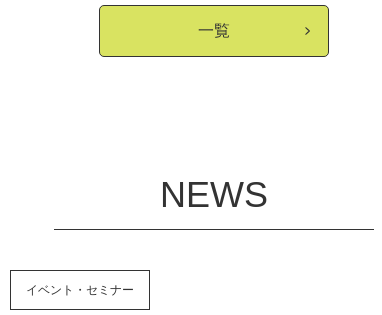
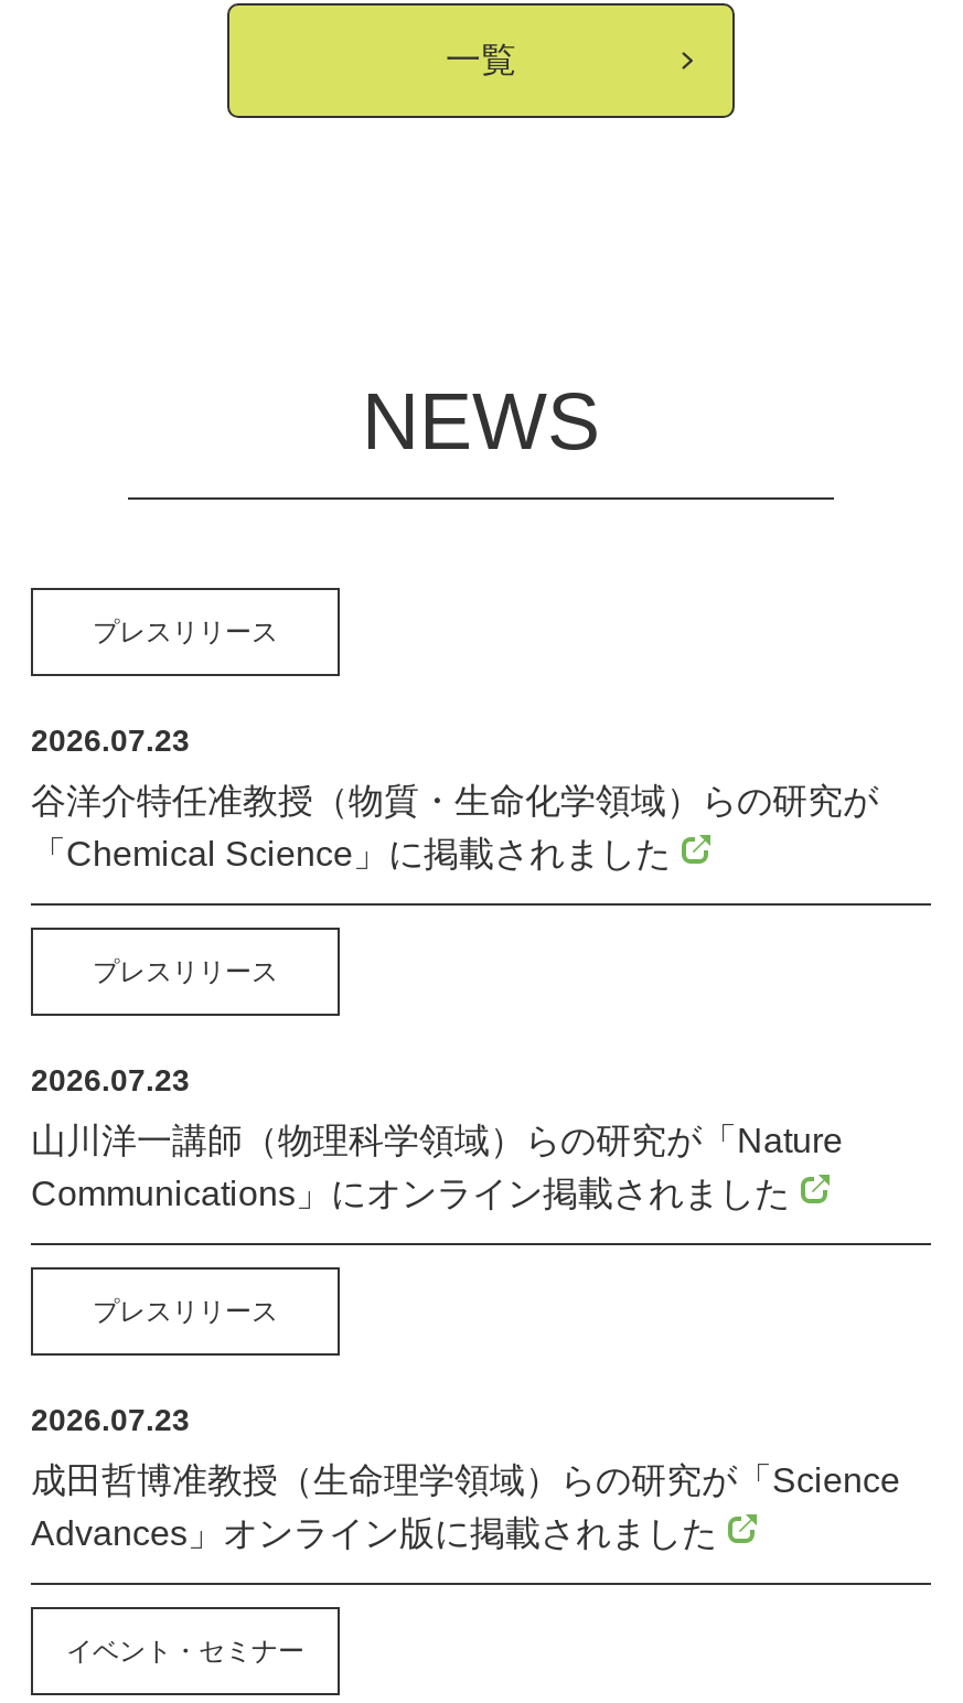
none -> [31,616,900,1551] プレスリリース | 2026.07.23 | 谷洋介特任准教授（物質・生命化学領域）らの研究が | 「Chemical Science」に掲載されました | プレスリリース | 2026.07.23 | 山川洋一講師（物理科学領域）らの研究が「Nature | Communications」にオンライン掲載されました | プレスリリース | 2026.07.23 | 成田哲博准教授（生命理学領域）らの研究が「Science | Advances」オンライン版に掲載されました

